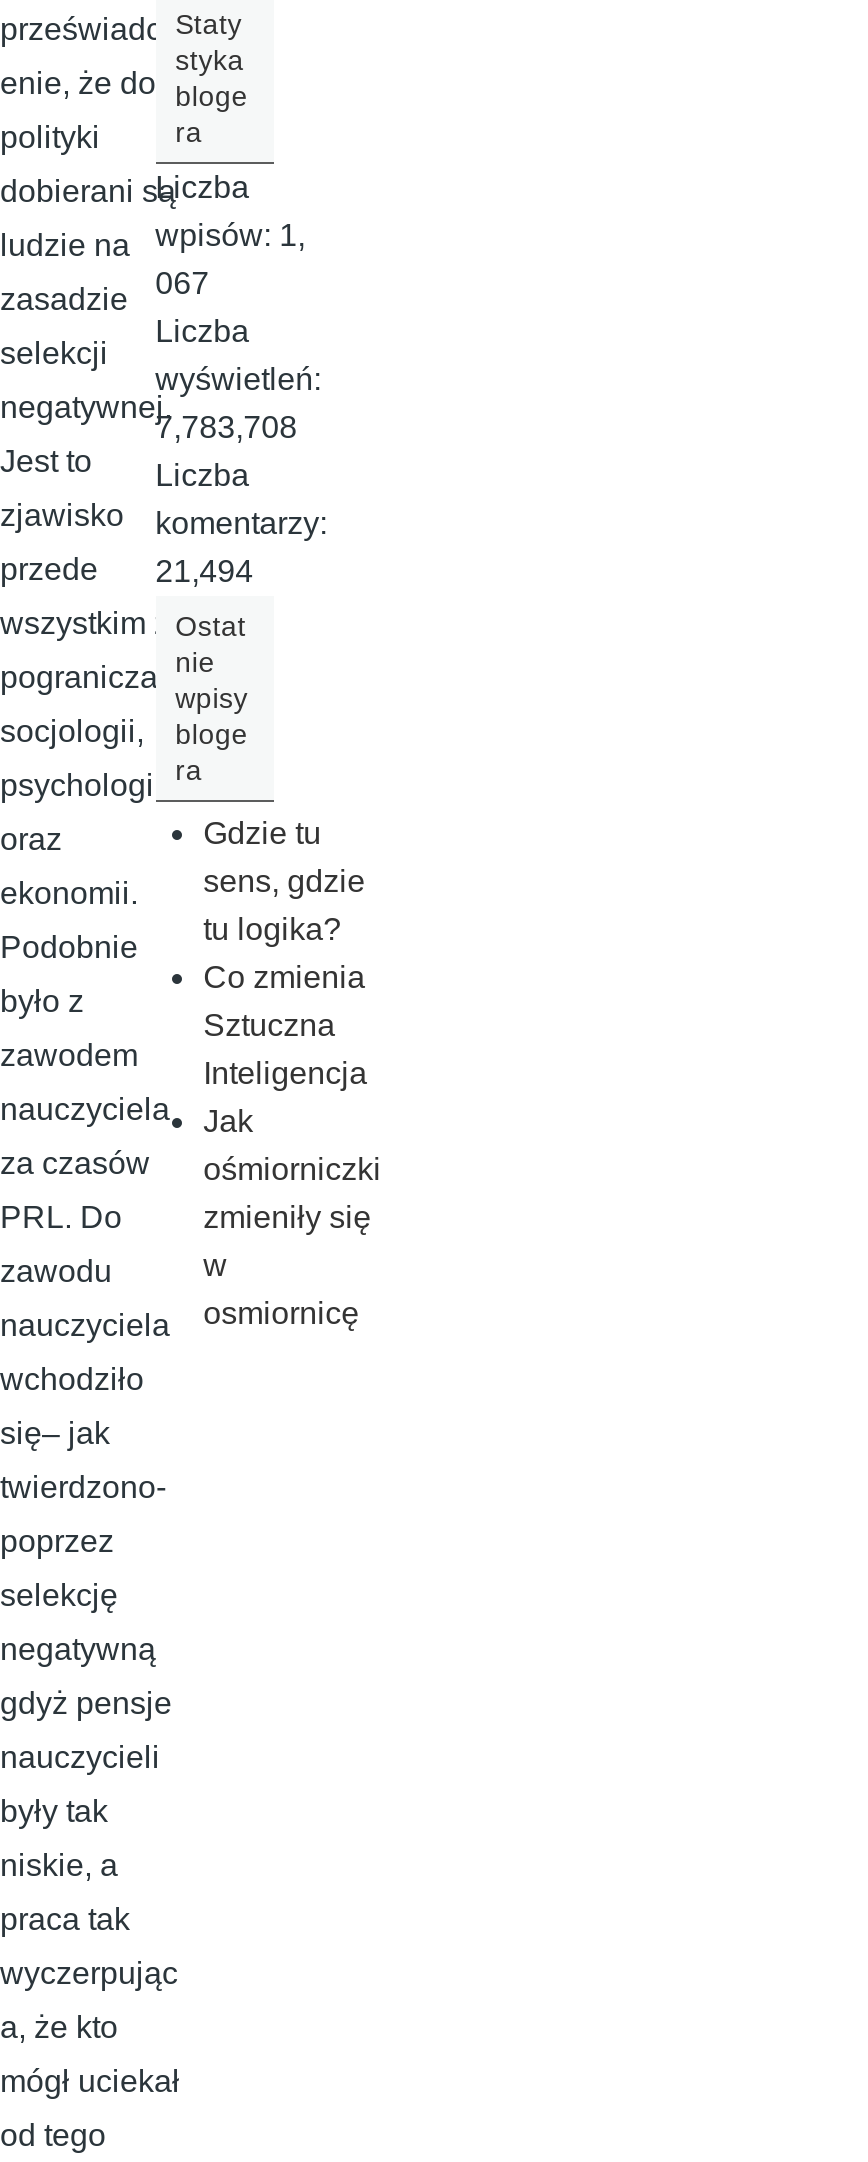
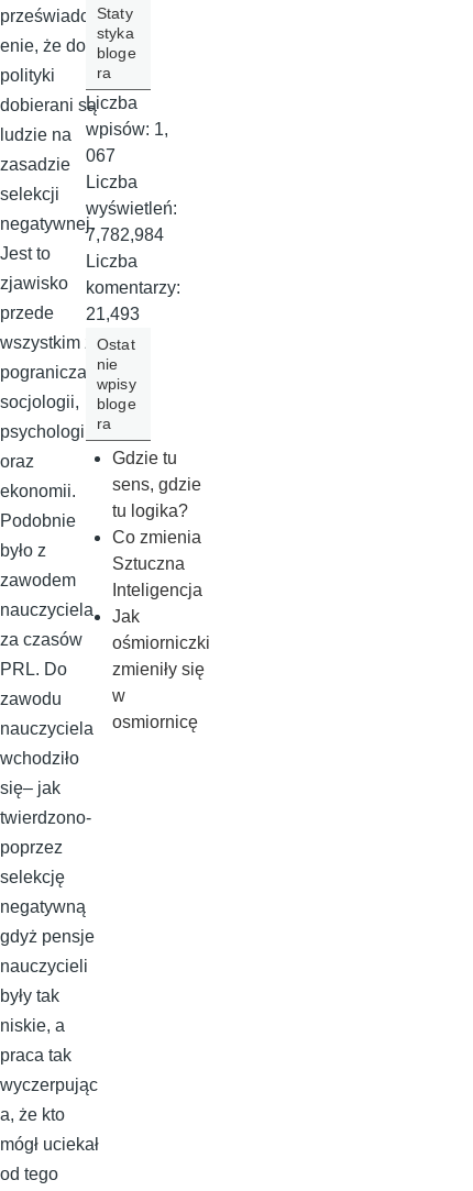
[155,410,297,444] 7,783,708 -> [85,225,164,244] 7,782,984
[0,553,253,588] przede 21,494 -> [0,304,139,323] przede 21,493

